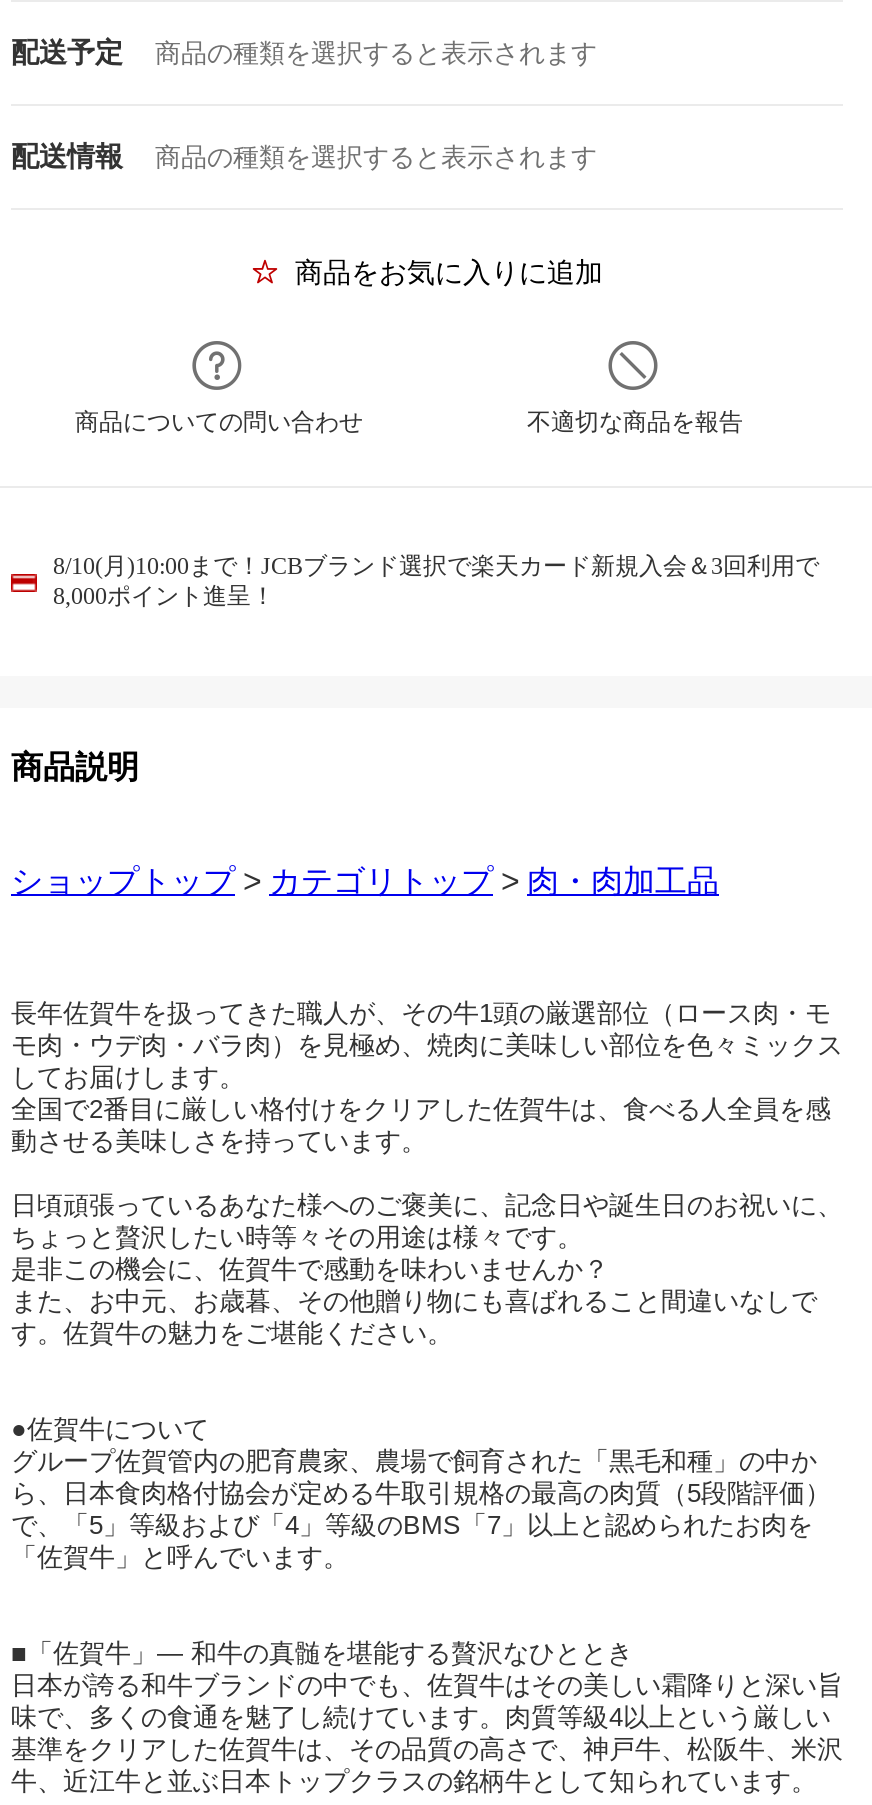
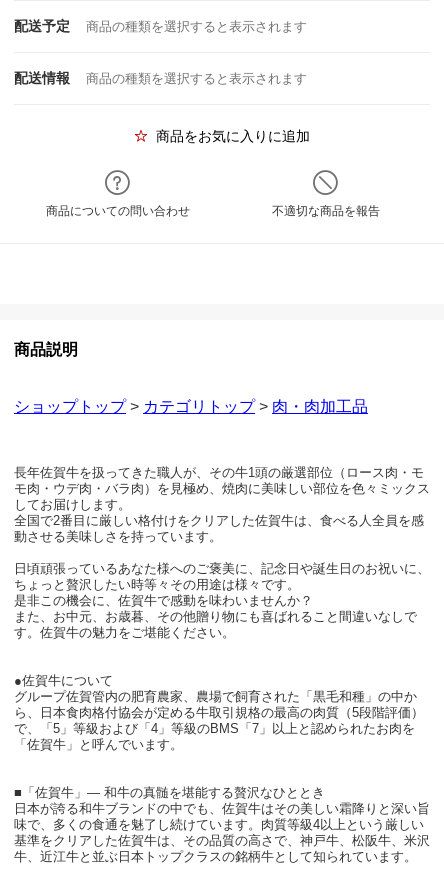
[53,552,819,610] 8/10(月)10:00まで！JCBブランド選択で楽天カード新規入会＆3回利用で | 8,000ポイント進呈！ -> none

